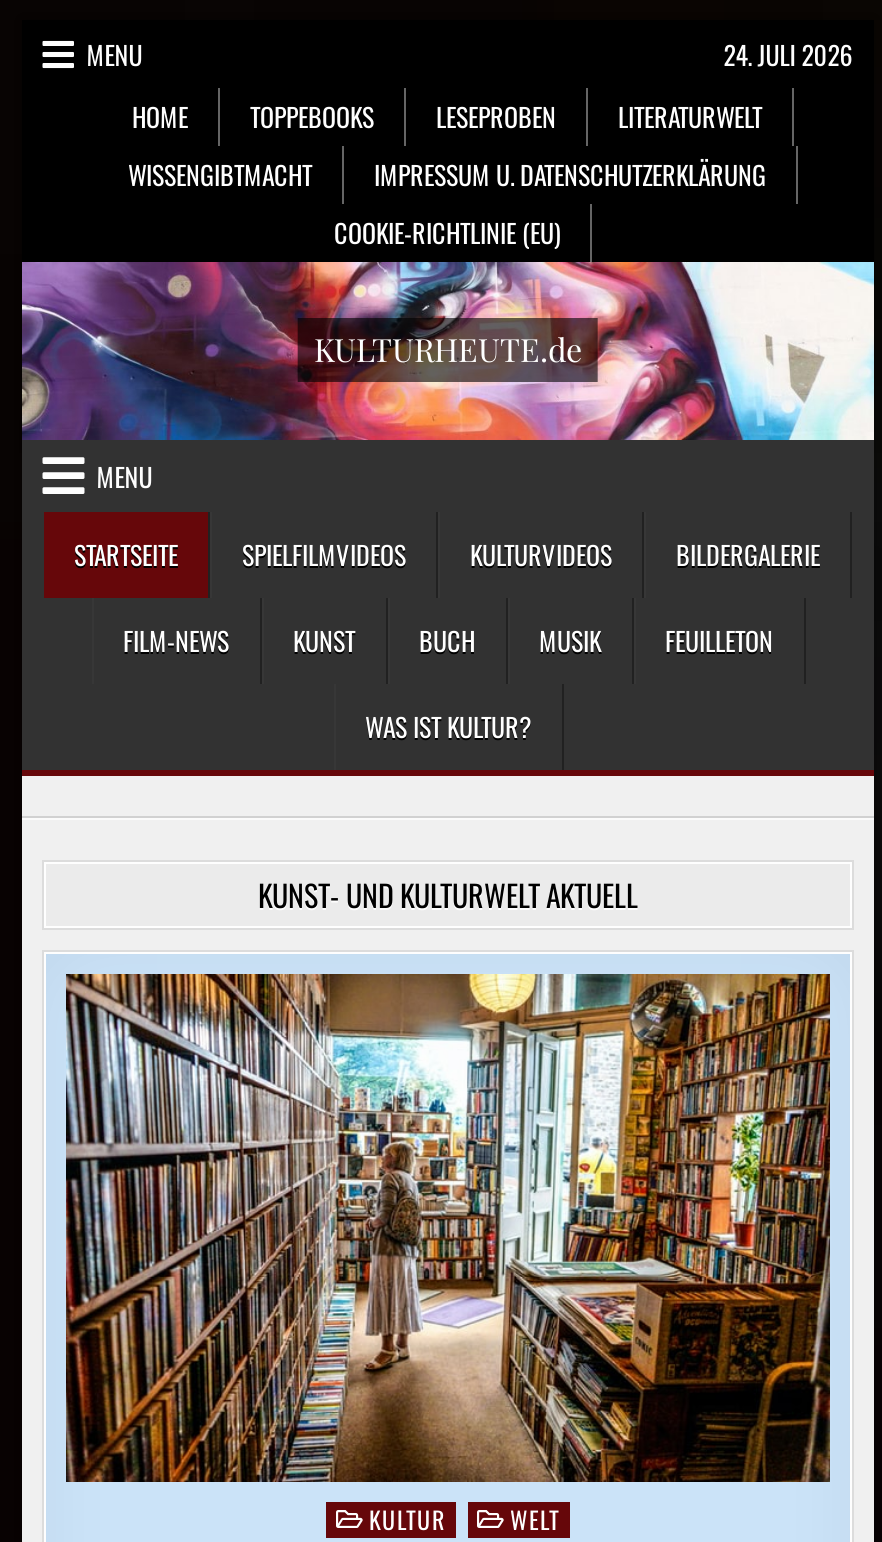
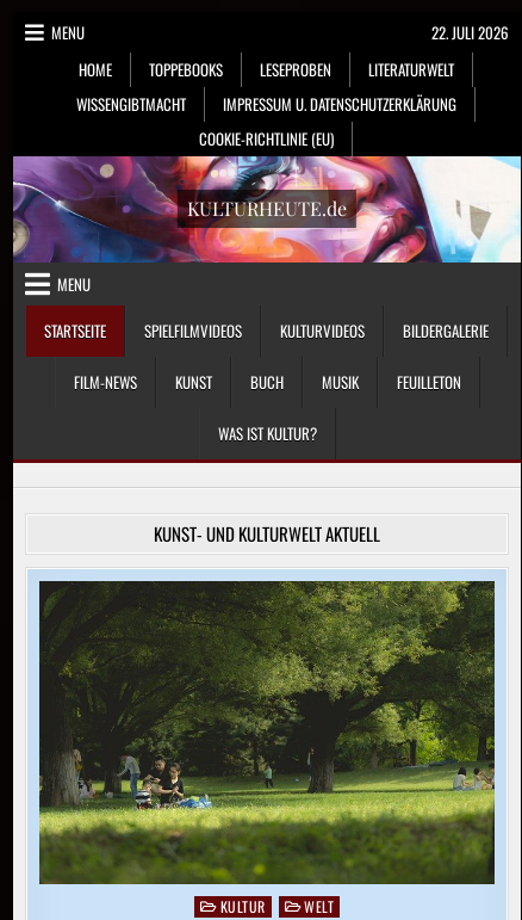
[724,34,854,74] 24. JULI 2026 -> [431,20,509,44] 22. JULI 2026
[64,972,832,1482] [image] -> [38,580,496,884] [image]

